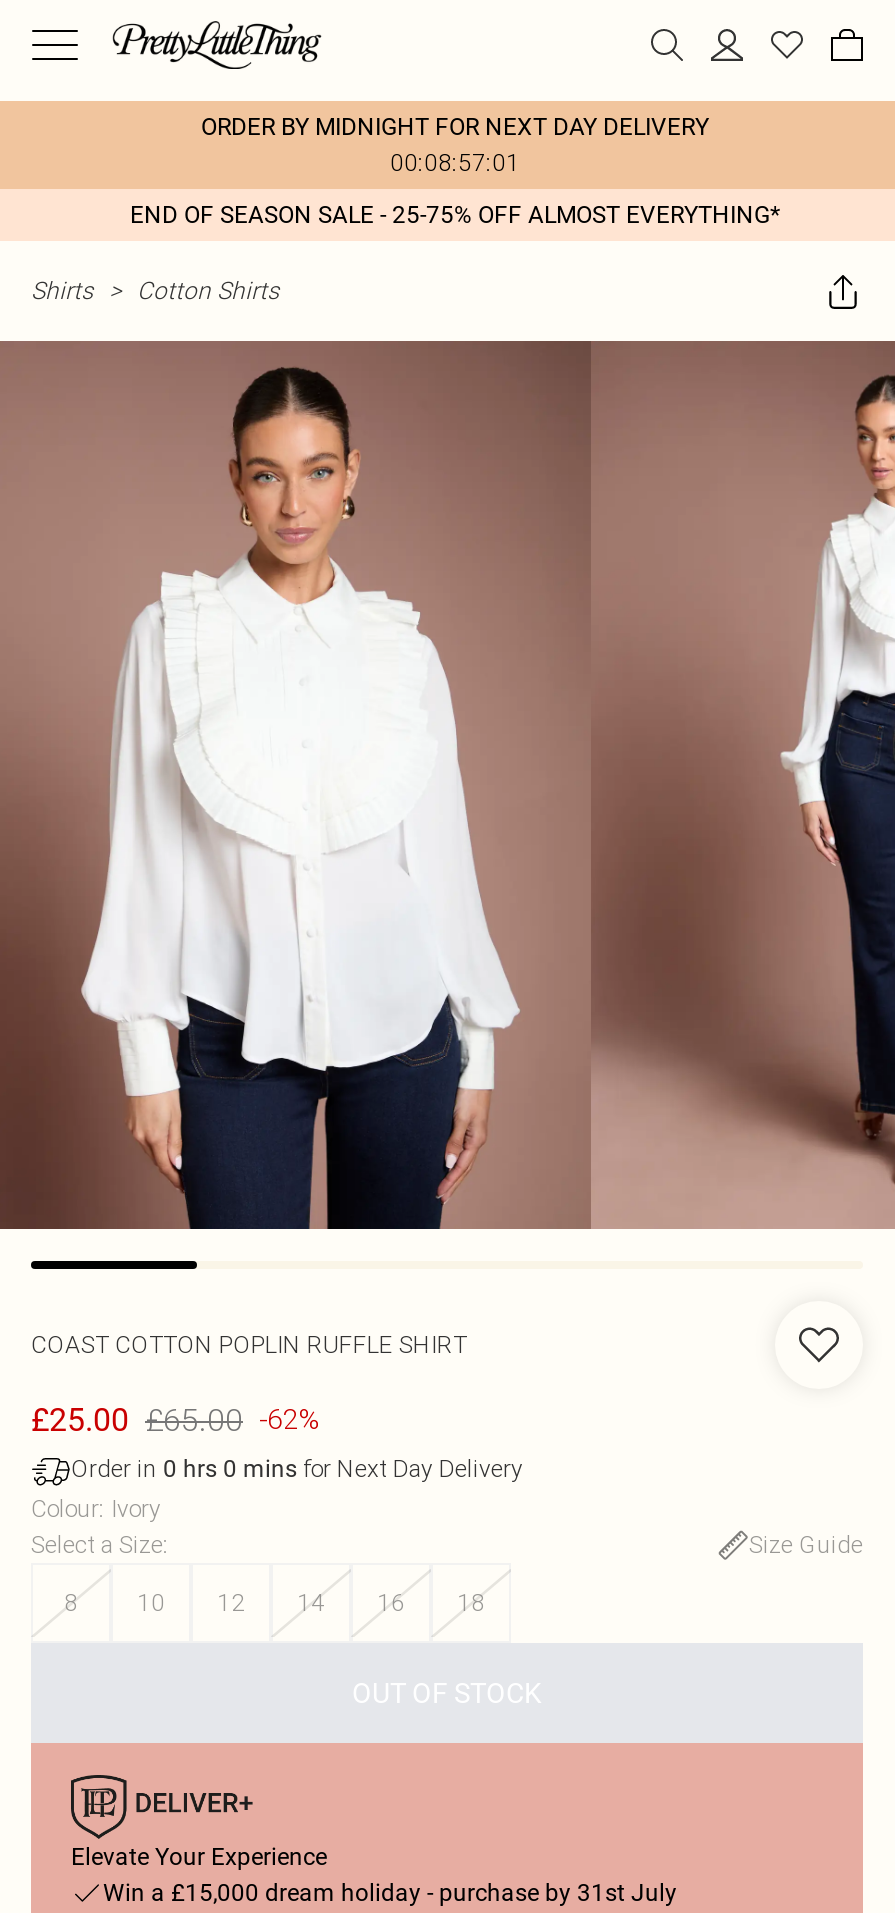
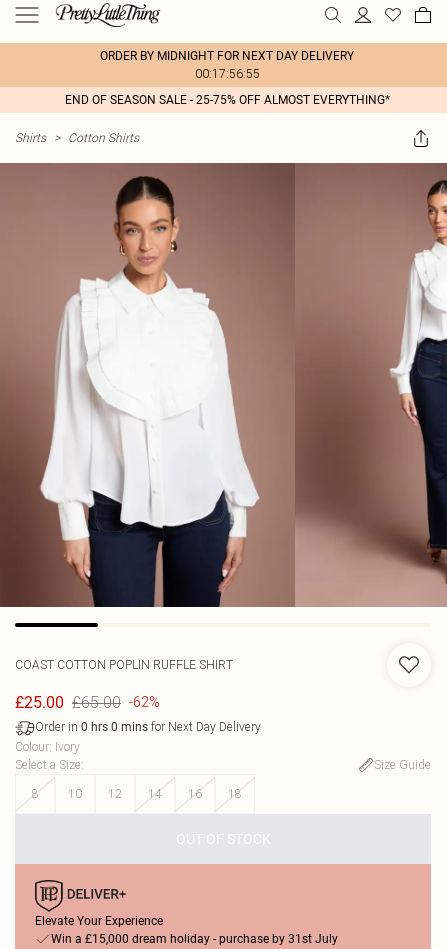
[390,147,520,177] 00:08:57:01 -> [194,66,259,81] 00:17:56:55

